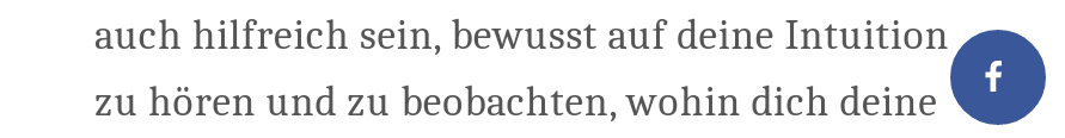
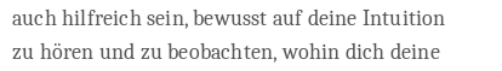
[948,27,1048,127] [image] -> none

